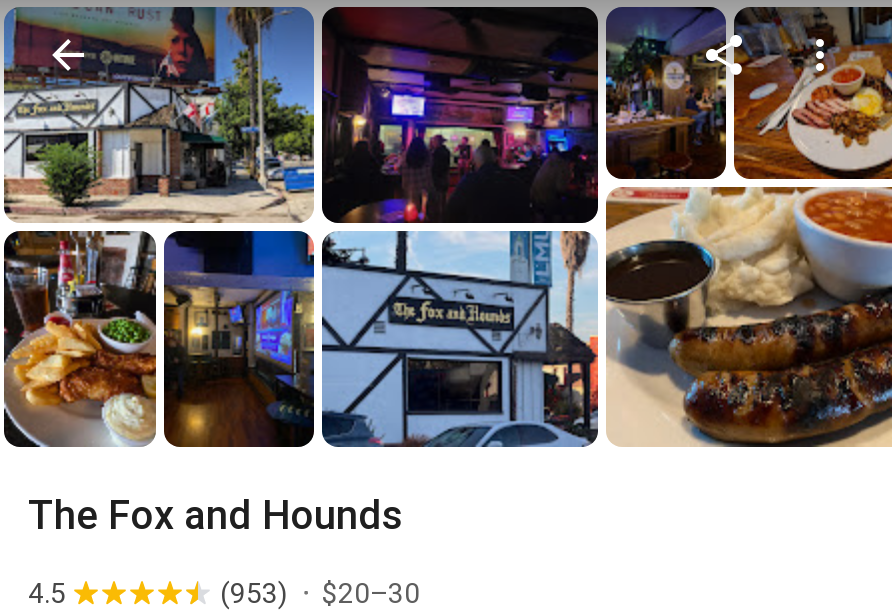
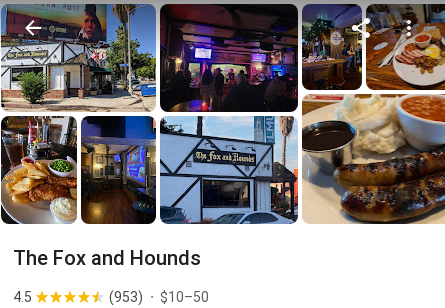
[220,577,420,609] (953) $20–30 -> [109,289,209,305] (953) $10–50

